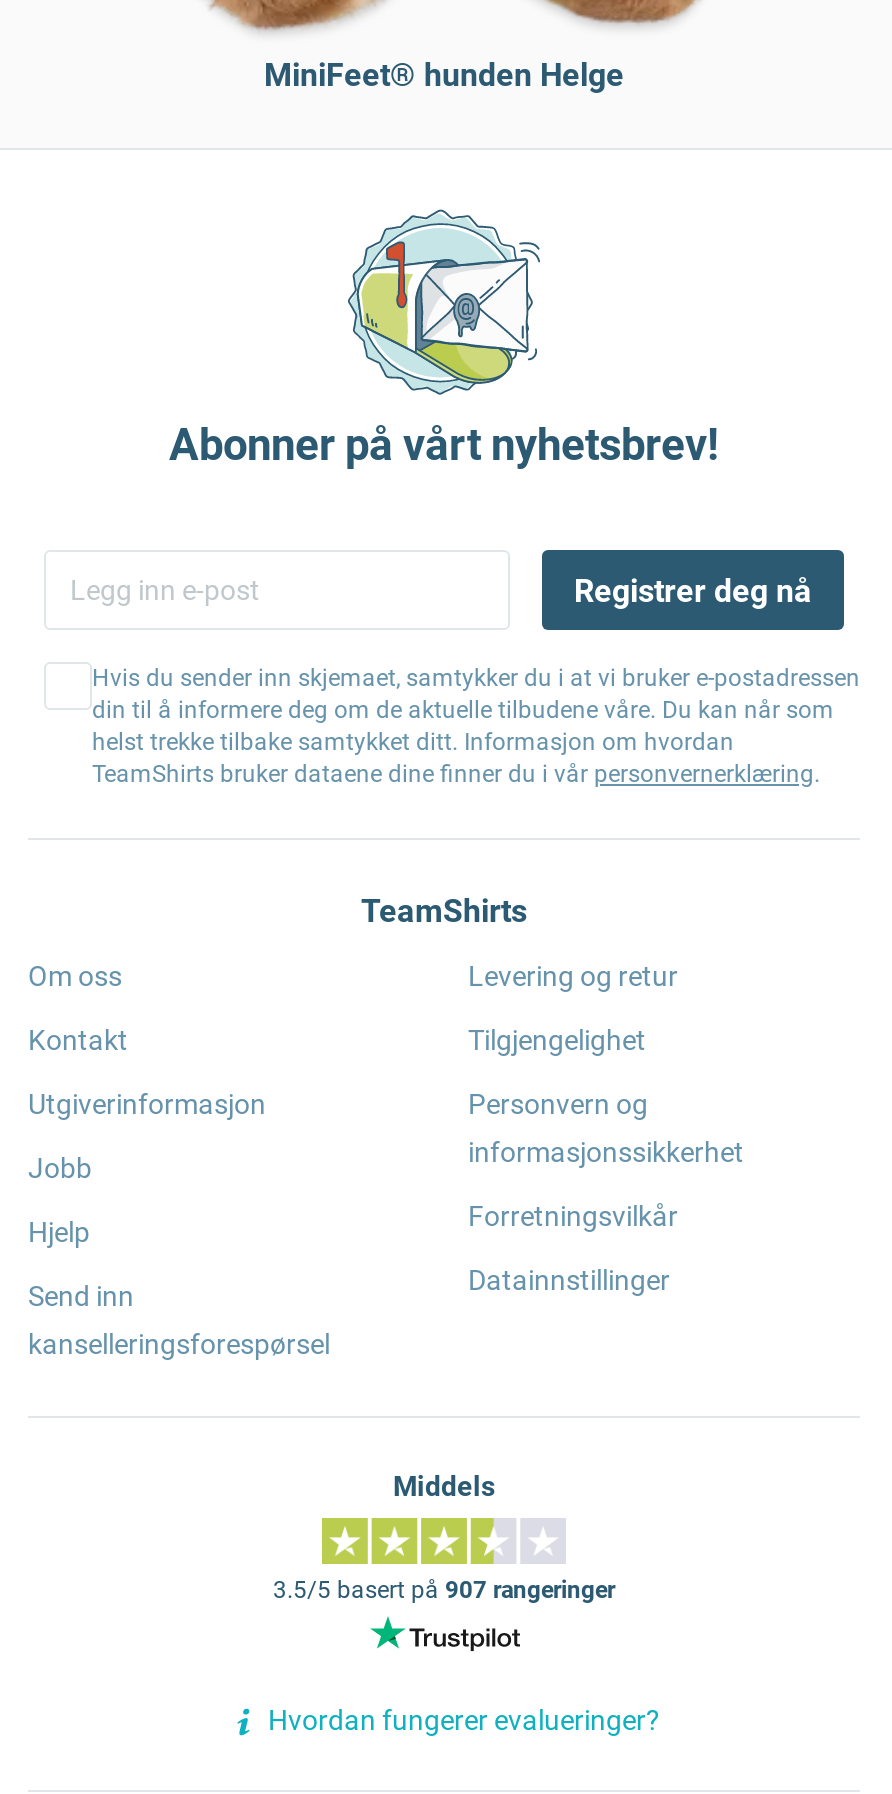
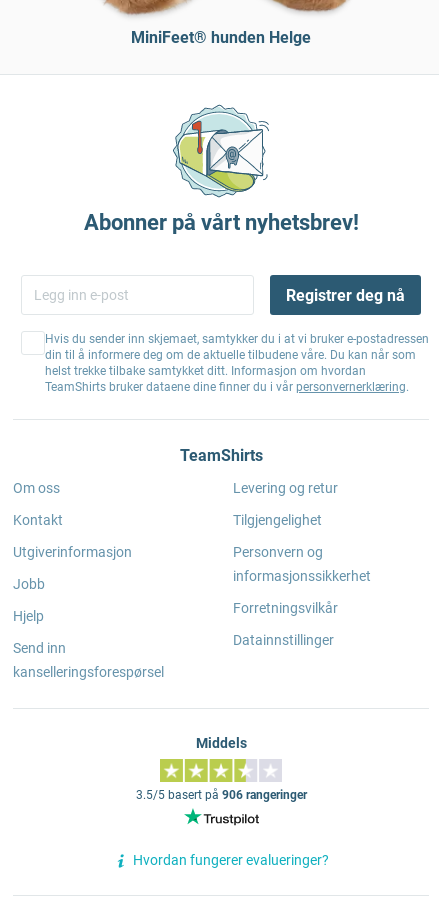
[273,1576,615,1604] 3.5/5 basert på 907 rangeringer -> [135,788,306,802] 3.5/5 basert på 906 rangeringer

